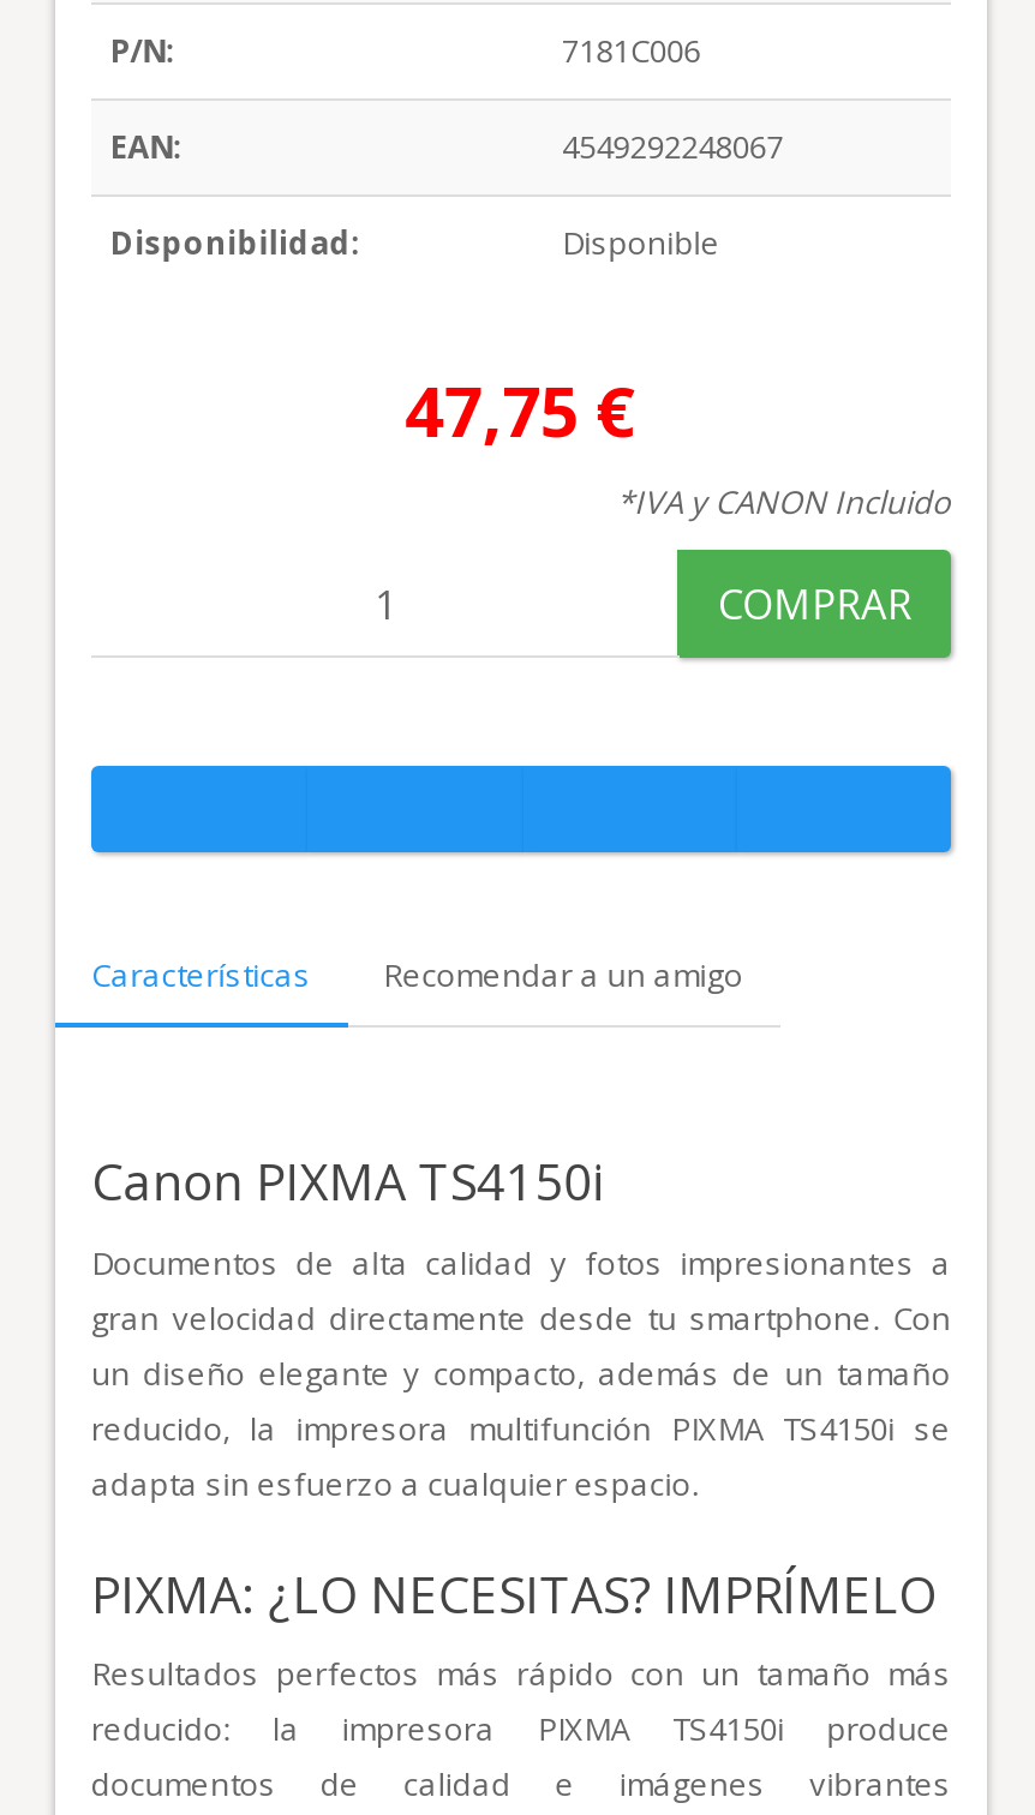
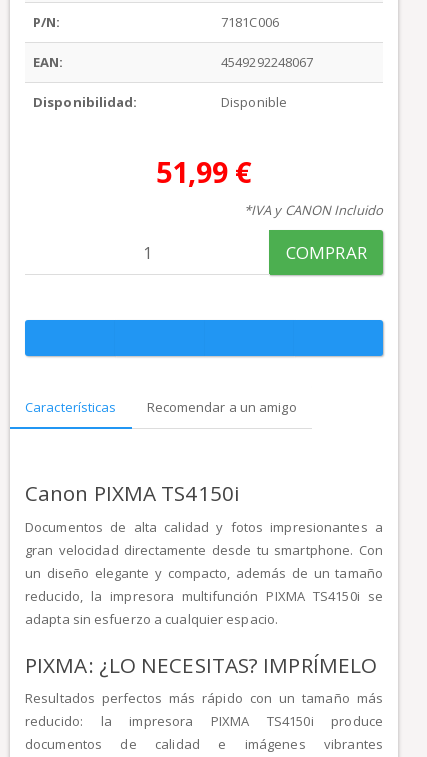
[405,363,637,457] 47,75 € -> [156,152,252,191] 51,99 €

